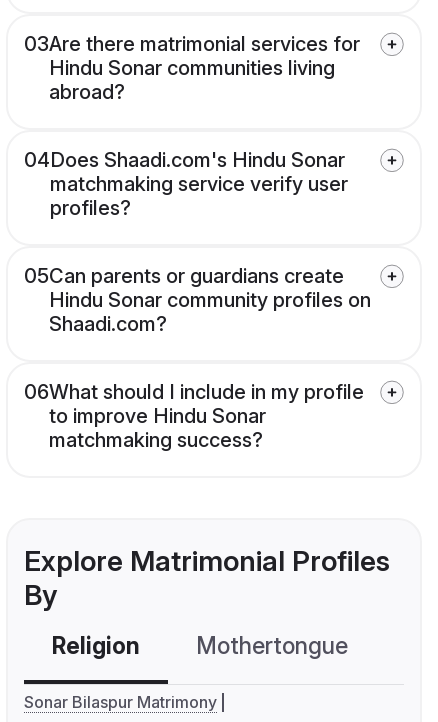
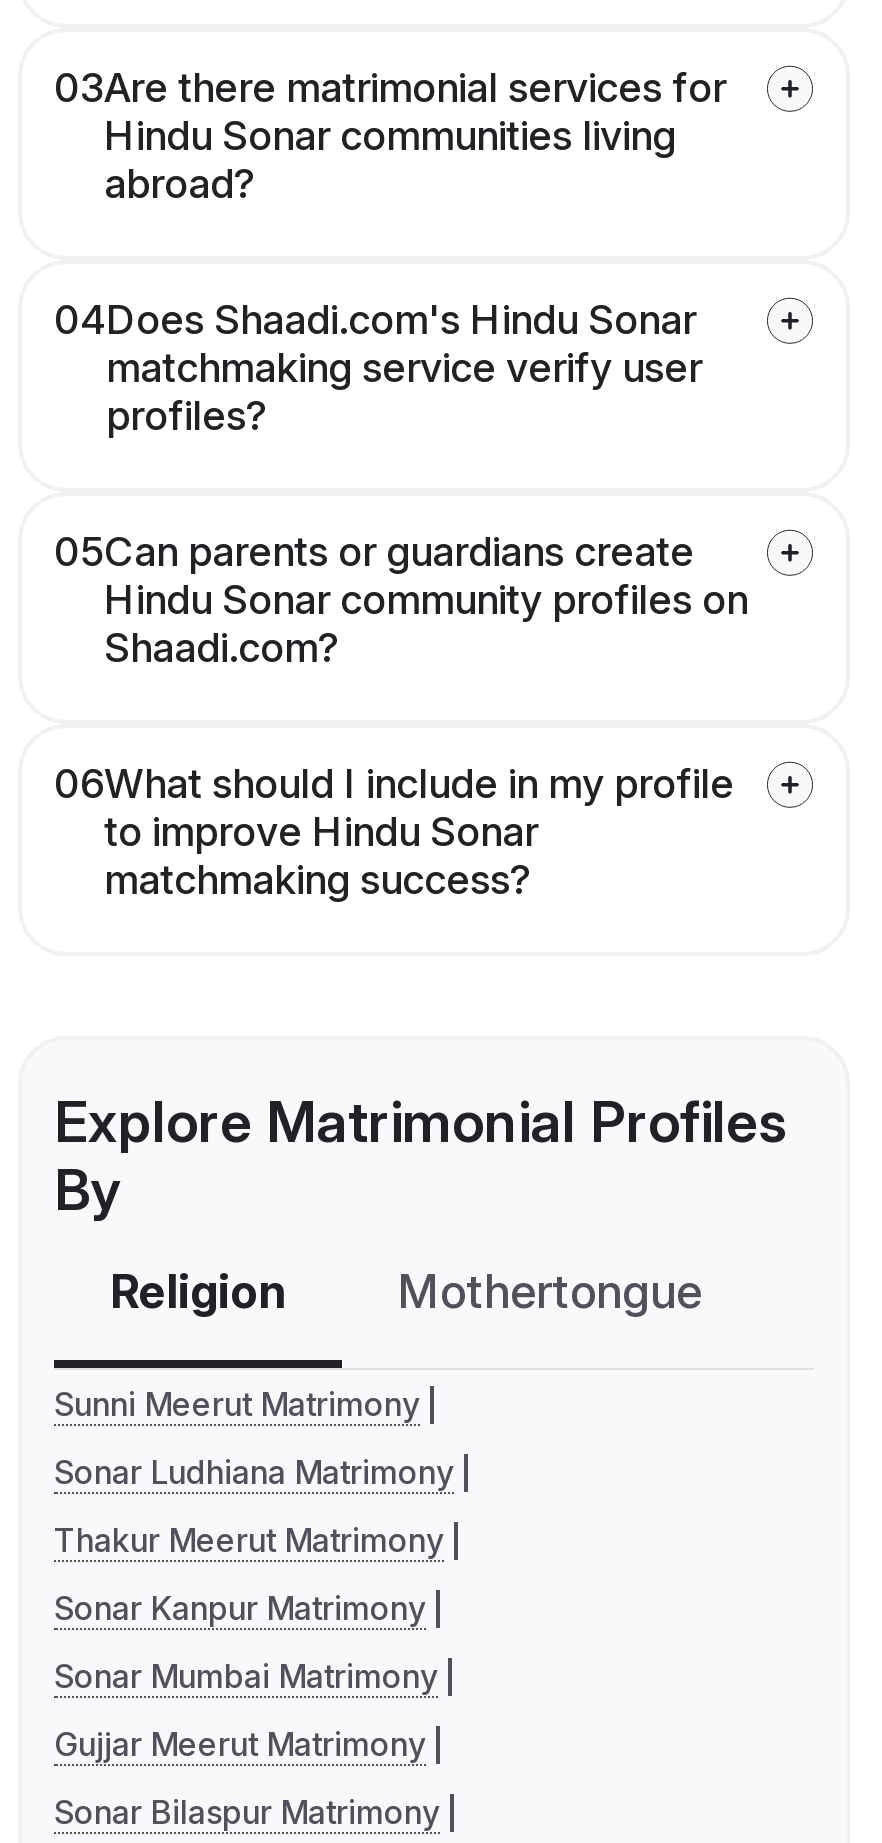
none -> [54,1385,454,1765] Sunni Meerut Matrimony | Sonar Ludhiana Matrimony | Thakur Meerut Matrimony | Sonar Kanpur Matrimony | Sonar Mumbai Matrimony | Gujjar Meerut Matrimony

